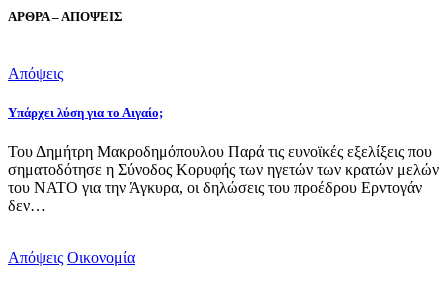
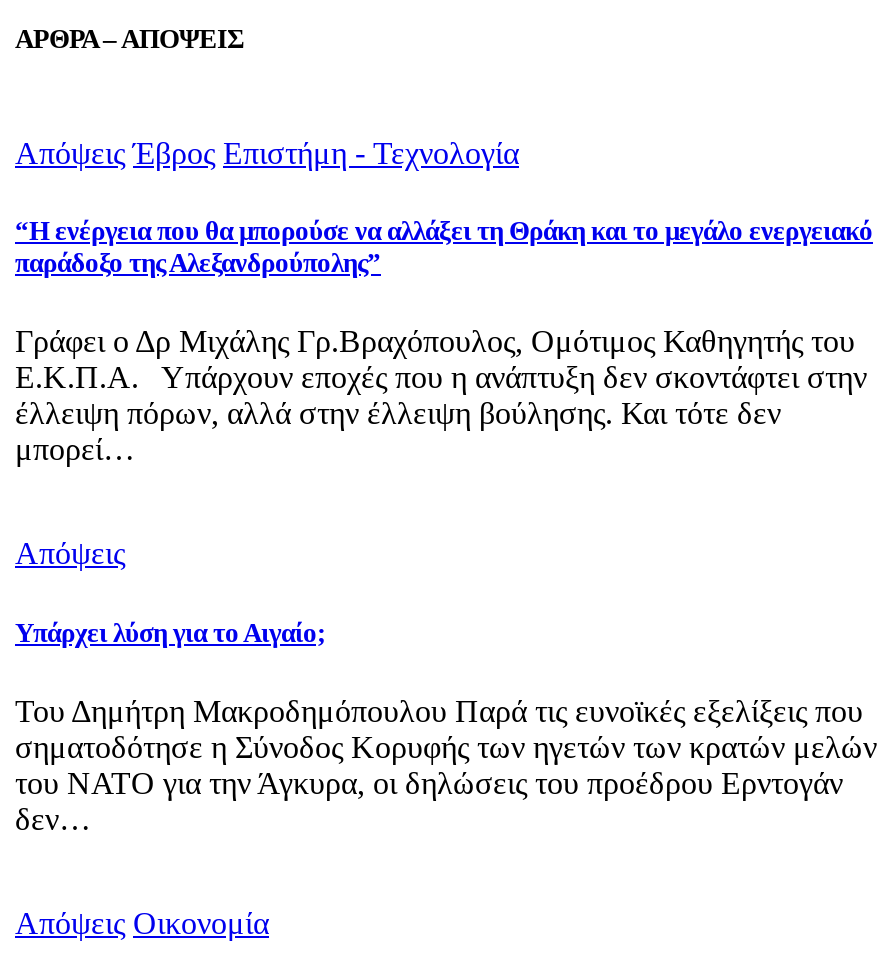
none -> [15,136,873,467] Απόψεις Έβρος Επιστήμη - Τεχνολογία | “Η ενέργεια που θα μπορούσε να αλλάξει τη Θράκη και το μεγάλο ενεργειακό | παράδοξο της Αλεξανδρούπολης” | Γράφει ο Δρ Μιχάλης Γρ.Βραχόπουλος, Ομότιμος Καθηγητής του | Ε.Κ.Π.Α. Υπάρχουν εποχές που η ανάπτυξη δεν σκοντάφτει στην | έλλειψη πόρων, αλλά στην έλλειψη βούλησης. Και τότε δεν | μπορεί…

